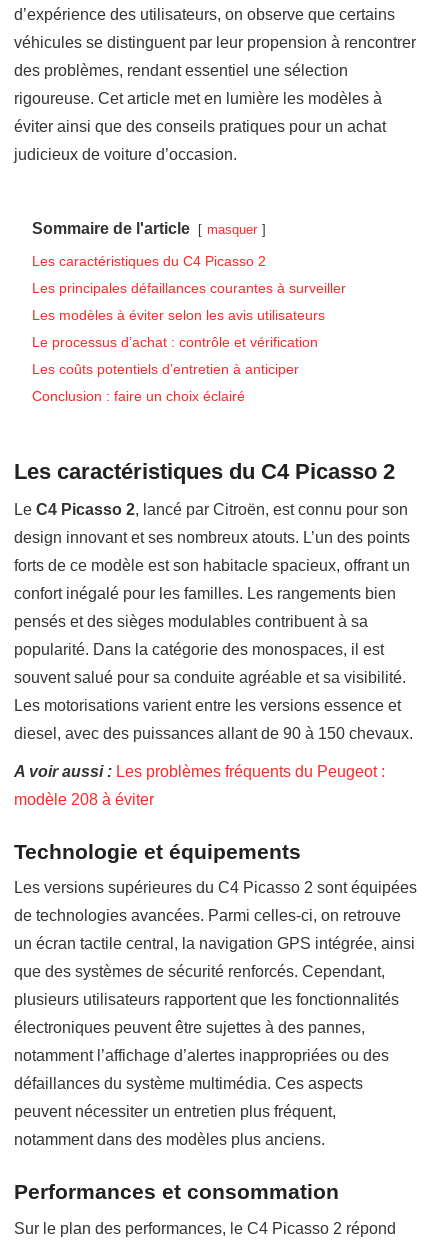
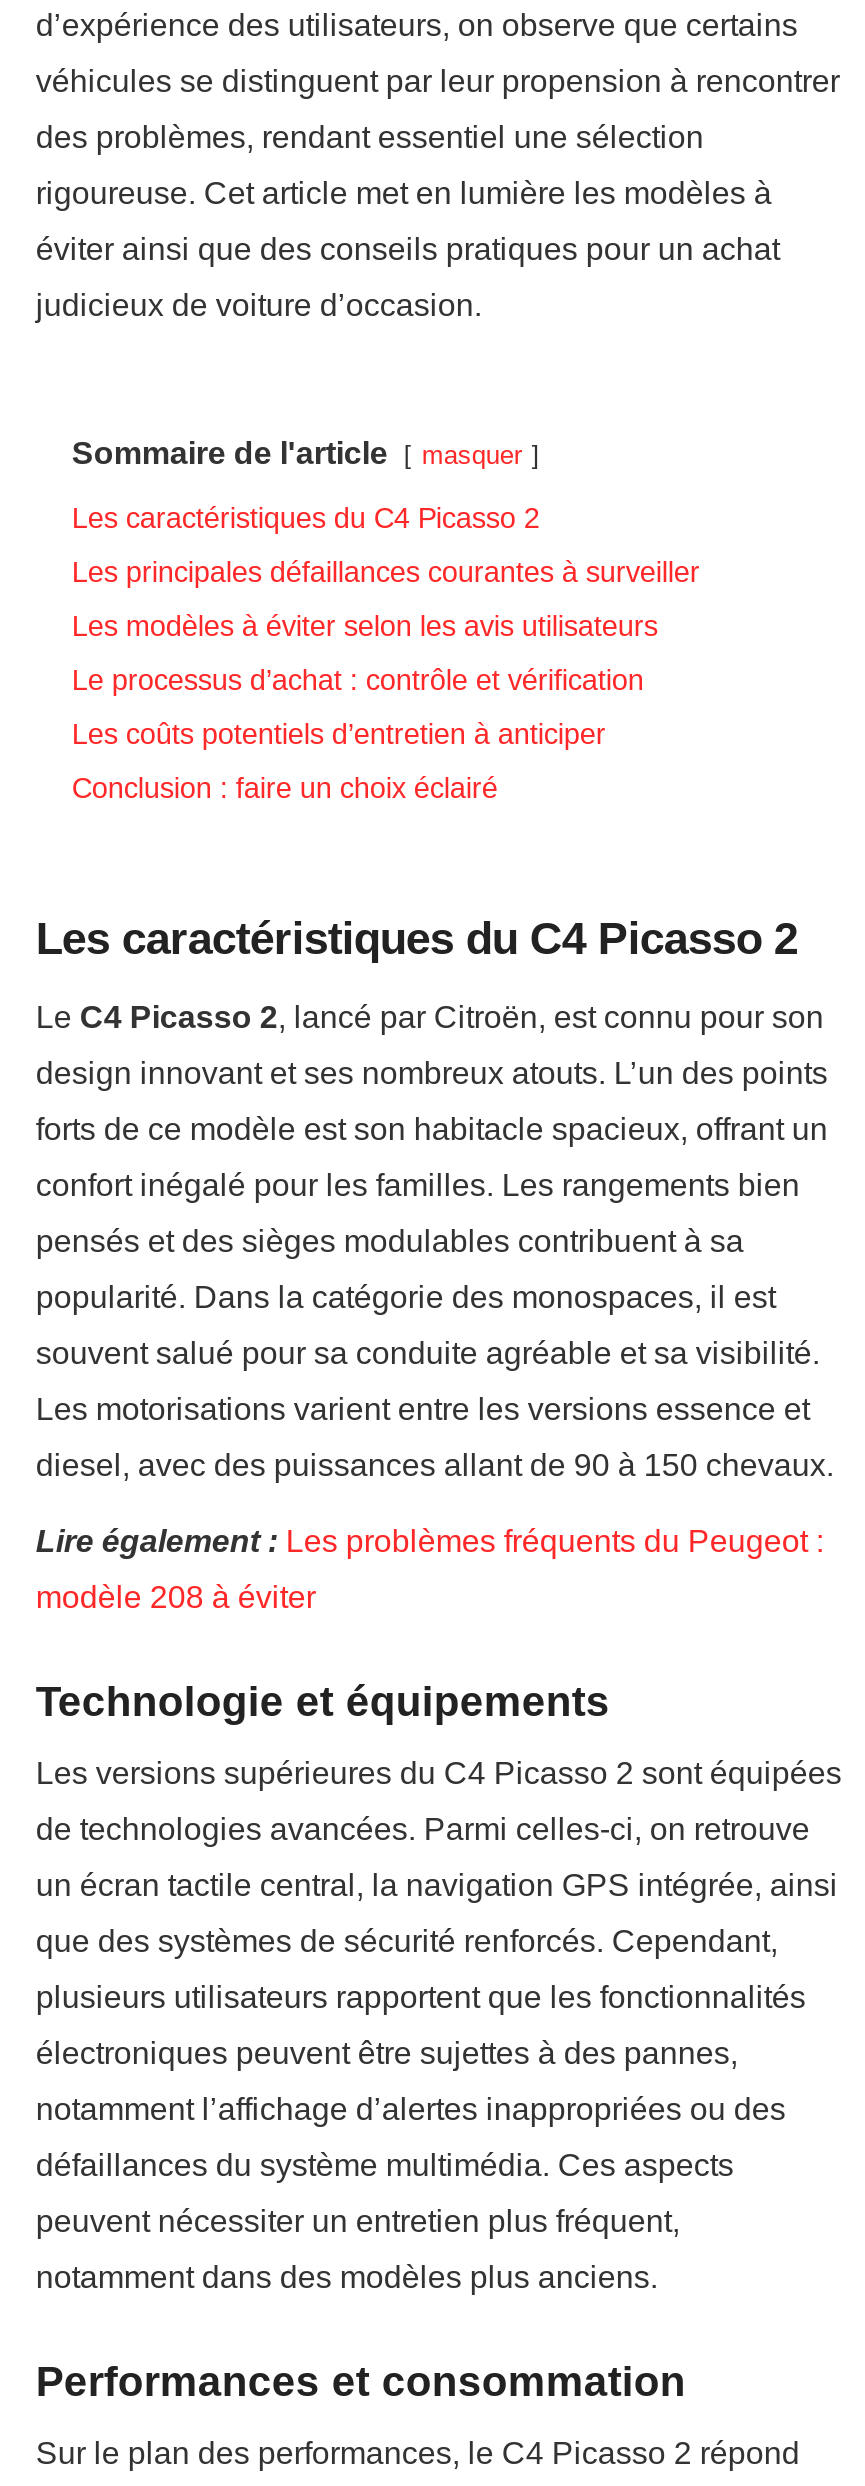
[14,763,385,780] A voir aussi : Les problèmes fréquents du Peugeot : -> [36,1524,824,1558] Lire également : Les problèmes fréquents du Peugeot :

